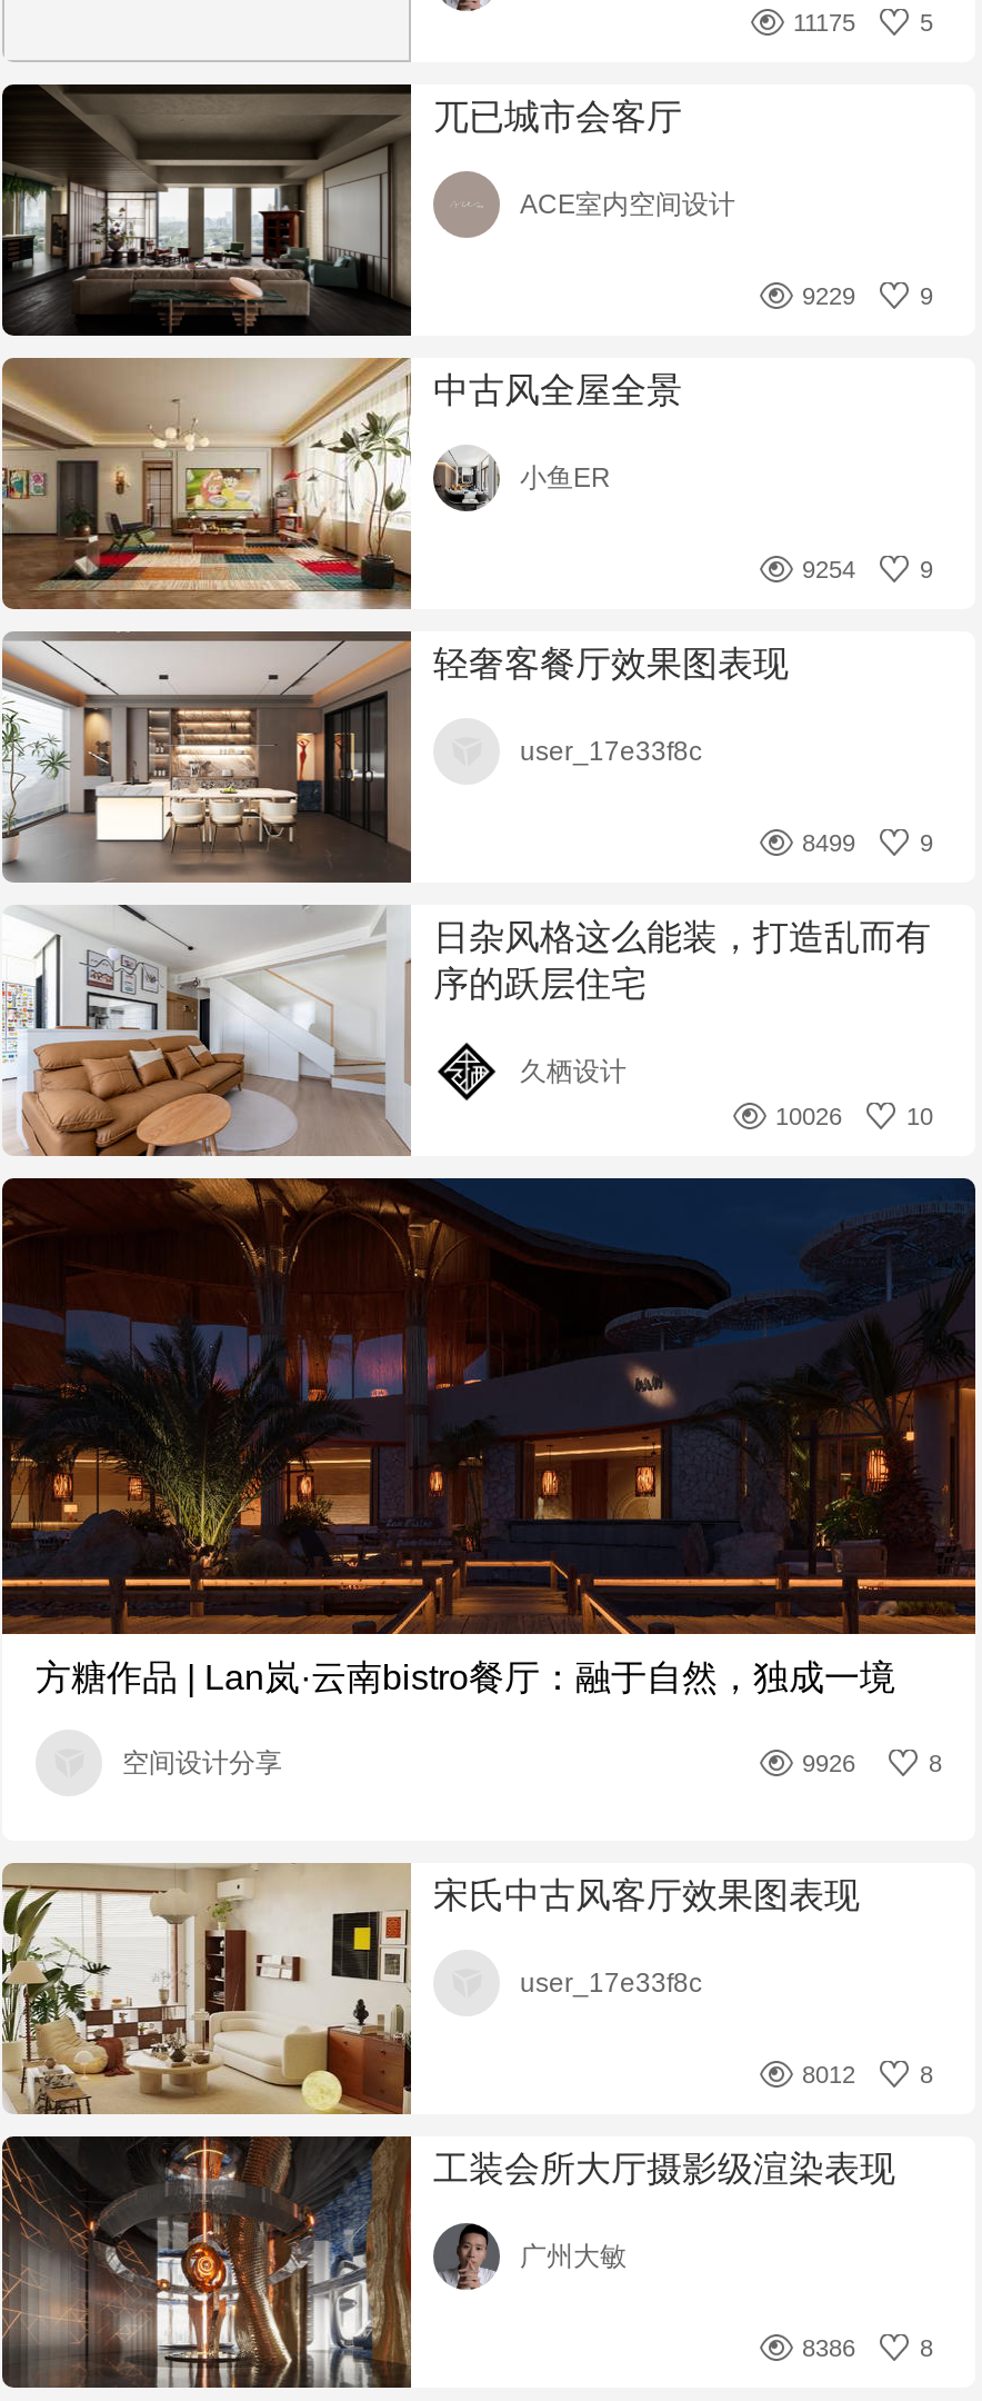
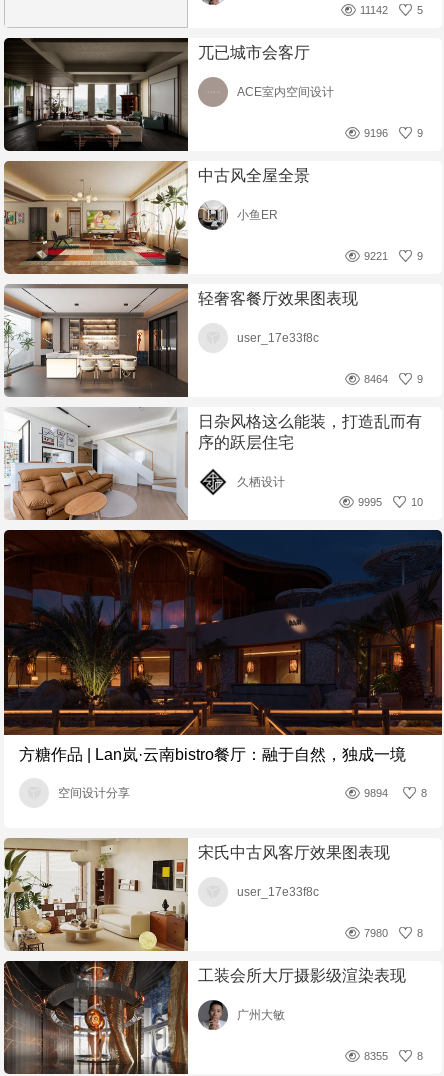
[793,9,855,36] 11175 -> [360,4,388,16] 11142
[802,283,855,309] 9229 -> [364,127,388,139] 9196
[802,556,855,583] 9254 -> [364,250,388,262] 9221
[802,829,855,856] 8499 -> [364,373,388,385] 8464
[775,1103,842,1130] 10026 -> [358,496,382,508] 9995
[802,1749,855,1776] 9926 -> [364,787,388,799] 9894
[802,2061,855,2088] 8012 -> [364,927,388,939] 7980
[802,2335,855,2361] 8386 -> [364,1050,388,1062] 8355

